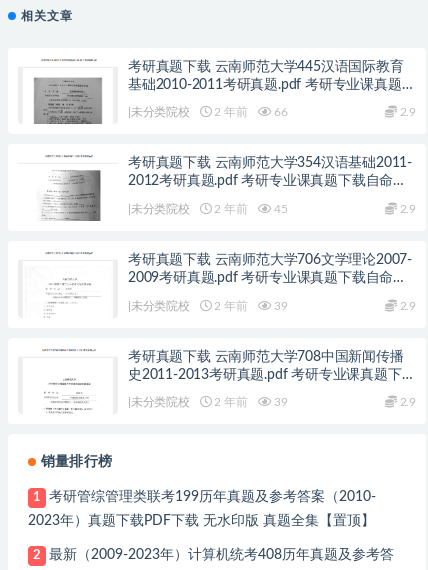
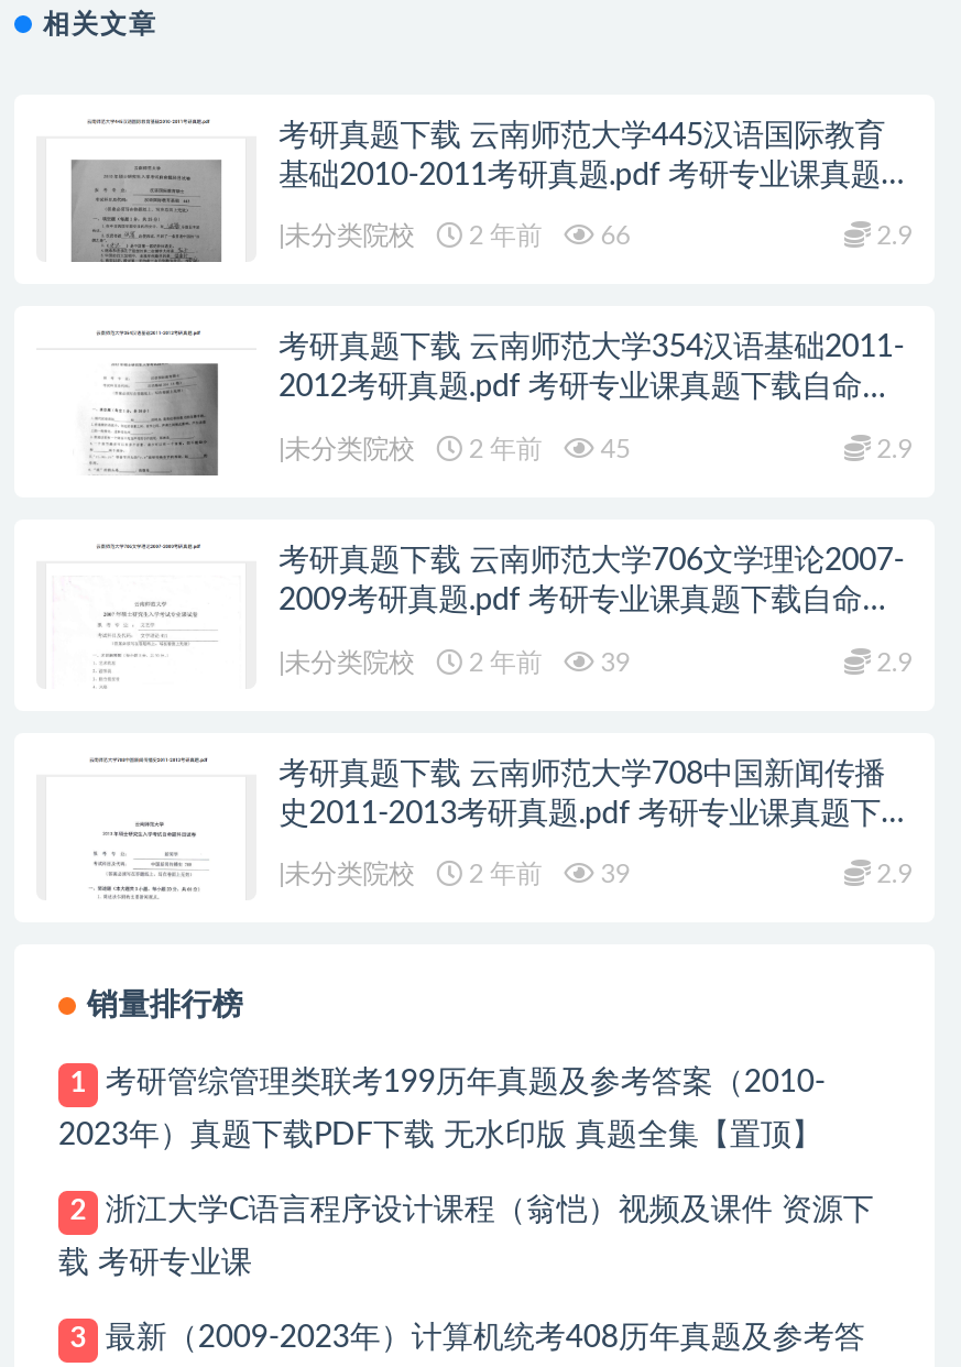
none -> [58,1196,874,1354] 浙江大学C语言程序设计课程（翁恺）视频及课件 资源下 | 载 考研专业课 | 3

